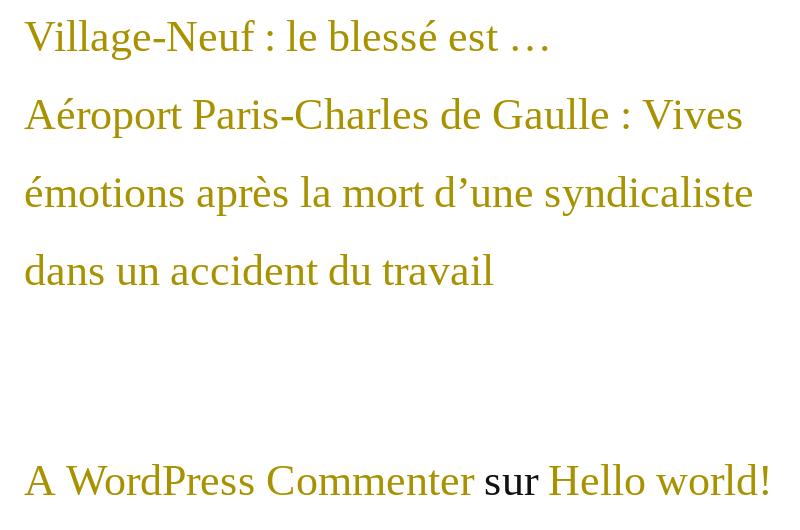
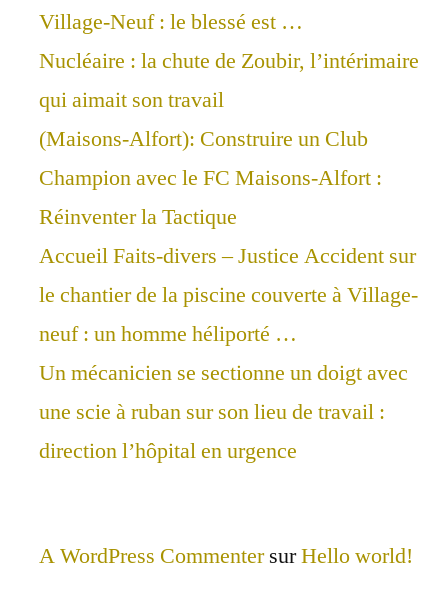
[24,87,754,299] Aéroport Paris-Charles de Gaulle : Vives | émotions après la mort d’une syndicaliste | dans un accident du travail -> [39,47,419,465] Nucléaire : la chute de Zoubir, l’intérimaire | qui aimait son travail | (Maisons-Alfort): Construire un Club | Champion avec le FC Maisons-Alfort : | Réinventer la Tactique | Accueil Faits-divers – Justice Accident sur | le chantier de la piscine couverte à Village- | neuf : un homme héliporté … | Un mécanicien se sectionne un doigt avec | une scie à ruban sur son lieu de travail : | direction l’hôpital en urgence

